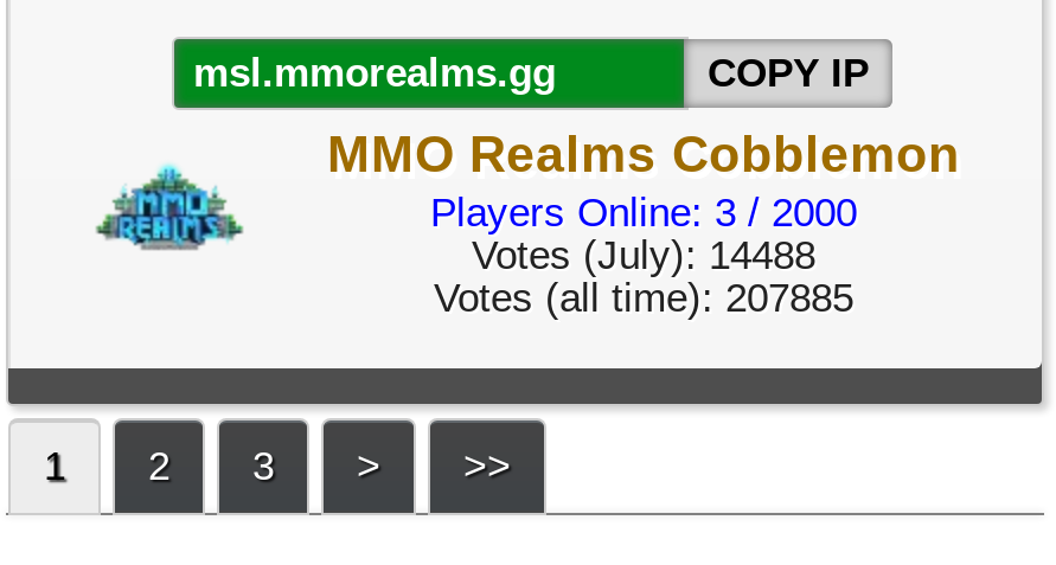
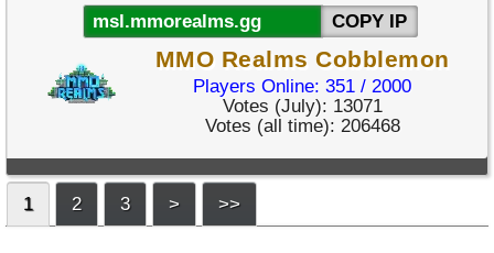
[430,191,857,236] Players Online: 3 / 2000 -> [193,76,411,97] Players Online: 351 / 2000
[472,234,815,279] Votes (July): 14488 -> [222,96,382,117] Votes (July): 13071
[434,276,853,321] Votes (all time): 207885 -> [205,116,400,137] Votes (all time): 206468

